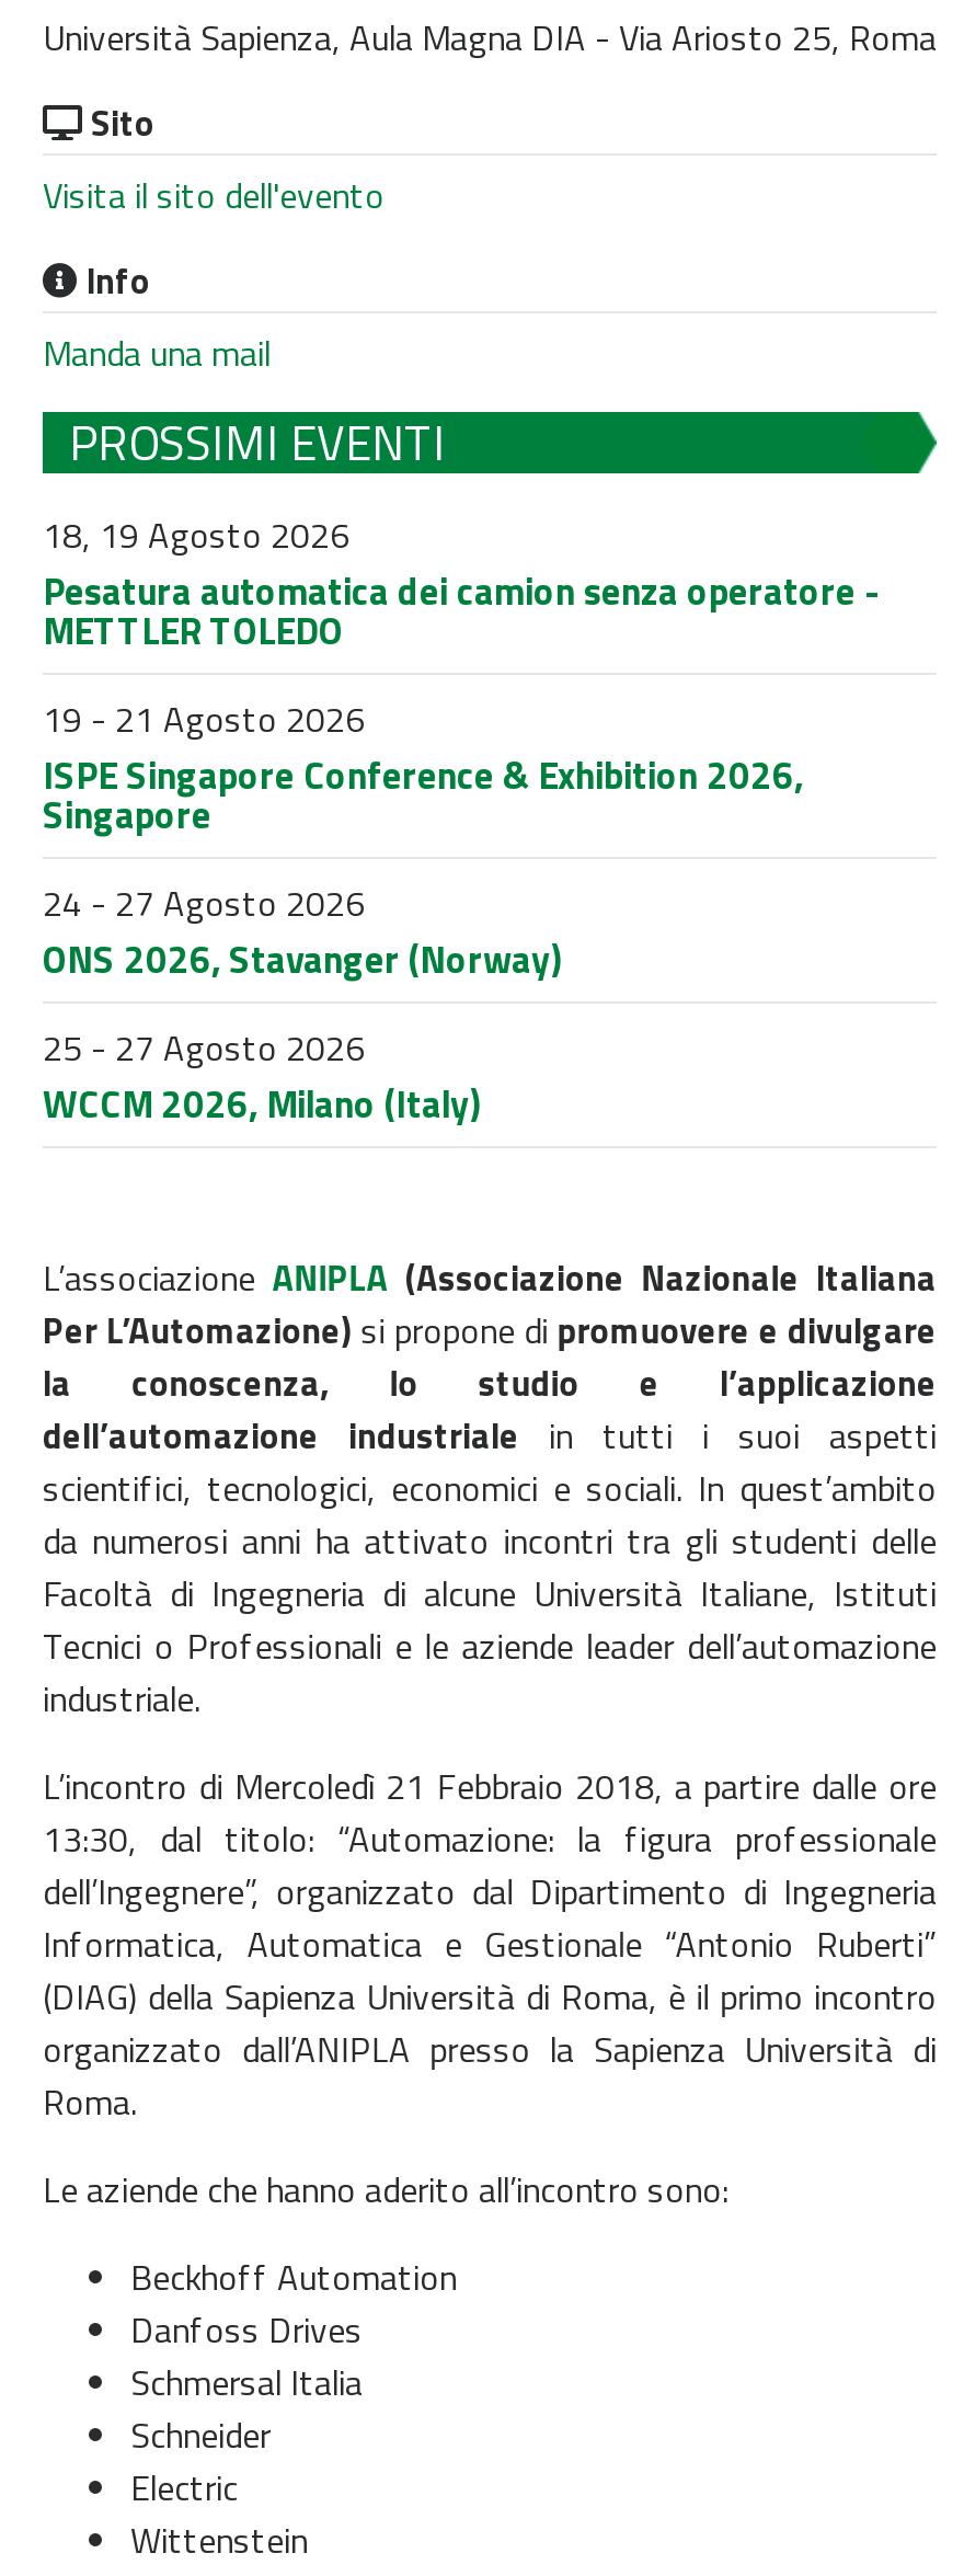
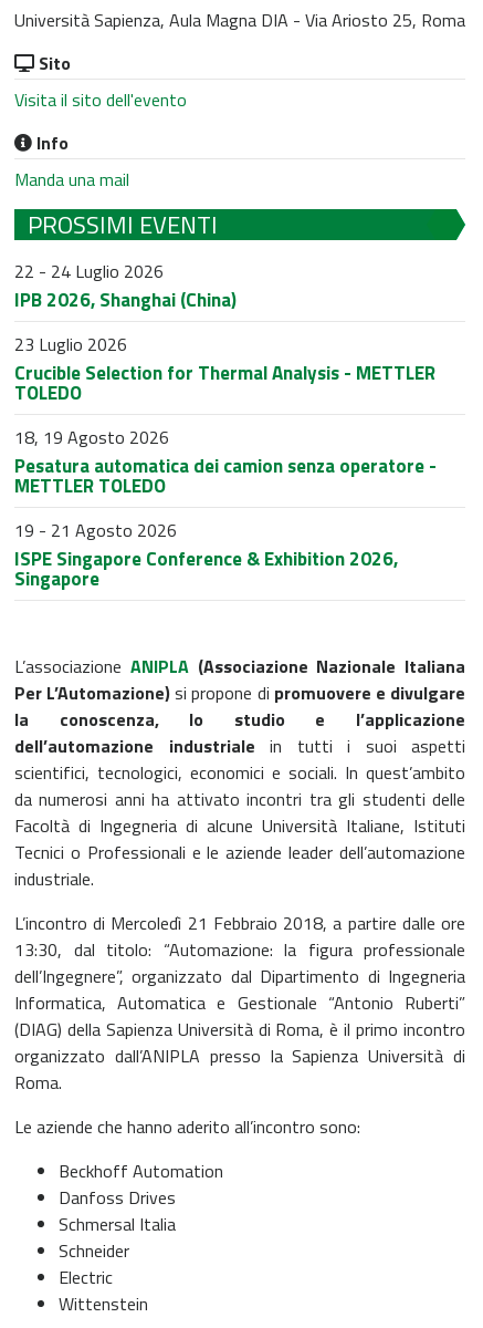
none -> [14,258,435,407] 22 - 24 Luglio 2026 | IPB 2026, Shanghai (China) | 23 Luglio 2026 | Crucible Selection for Thermal Analysis - METTLER | TOLEDO
moved [43,508,880,844] -> [14,424,437,593]: 18, 19 Agosto 2026 | Pesatura automatica dei camion senza operatore - | METTLER TOLEDO | 19 - 21 Agosto 2026 | ISPE Singapore Conference & Exhibition 2026, | Singapore
[43,877,562,1133] 24 - 27 Agosto 2026 | ONS 2026, Stavanger (Norway) | 25 - 27 Agosto 2026 | WCCM 2026, Milano (Italy) -> none

